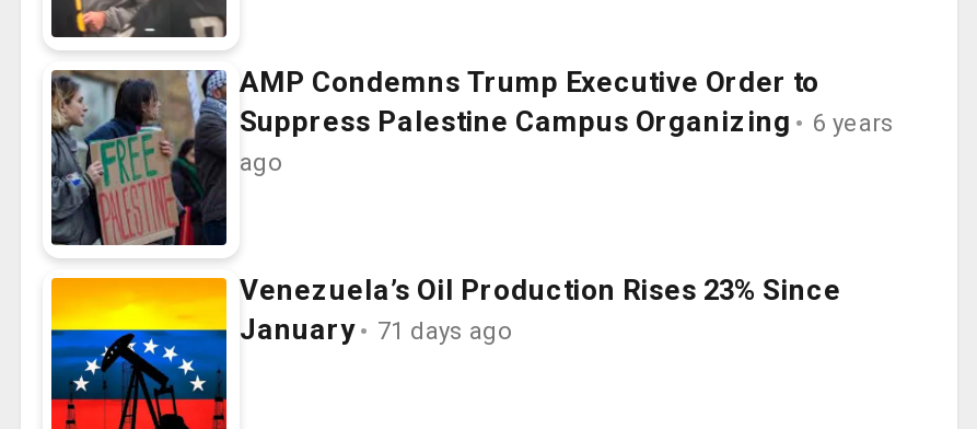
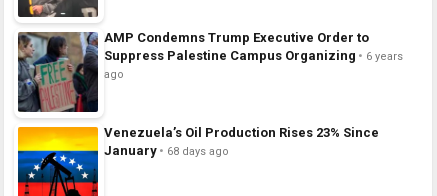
[240,314,513,346] January 71 days ago -> [104,143,229,158] January 68 days ago

